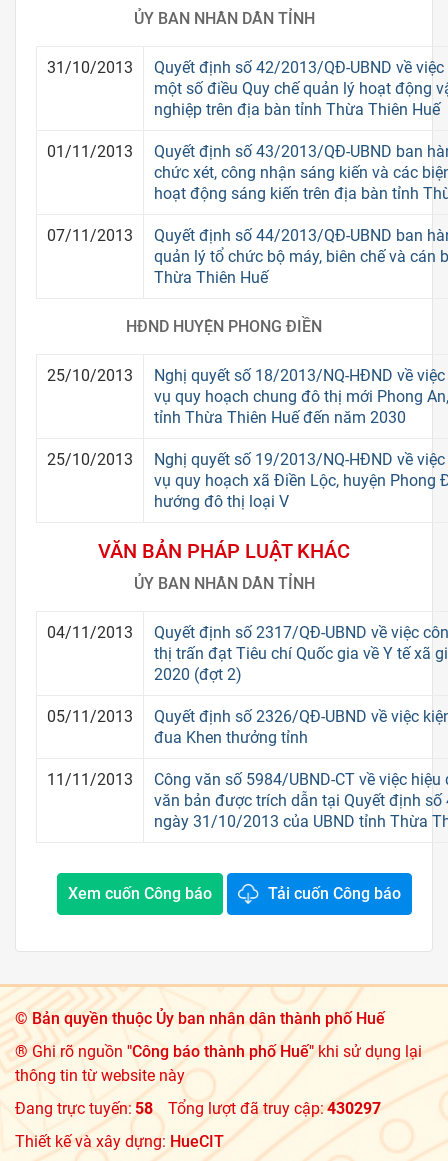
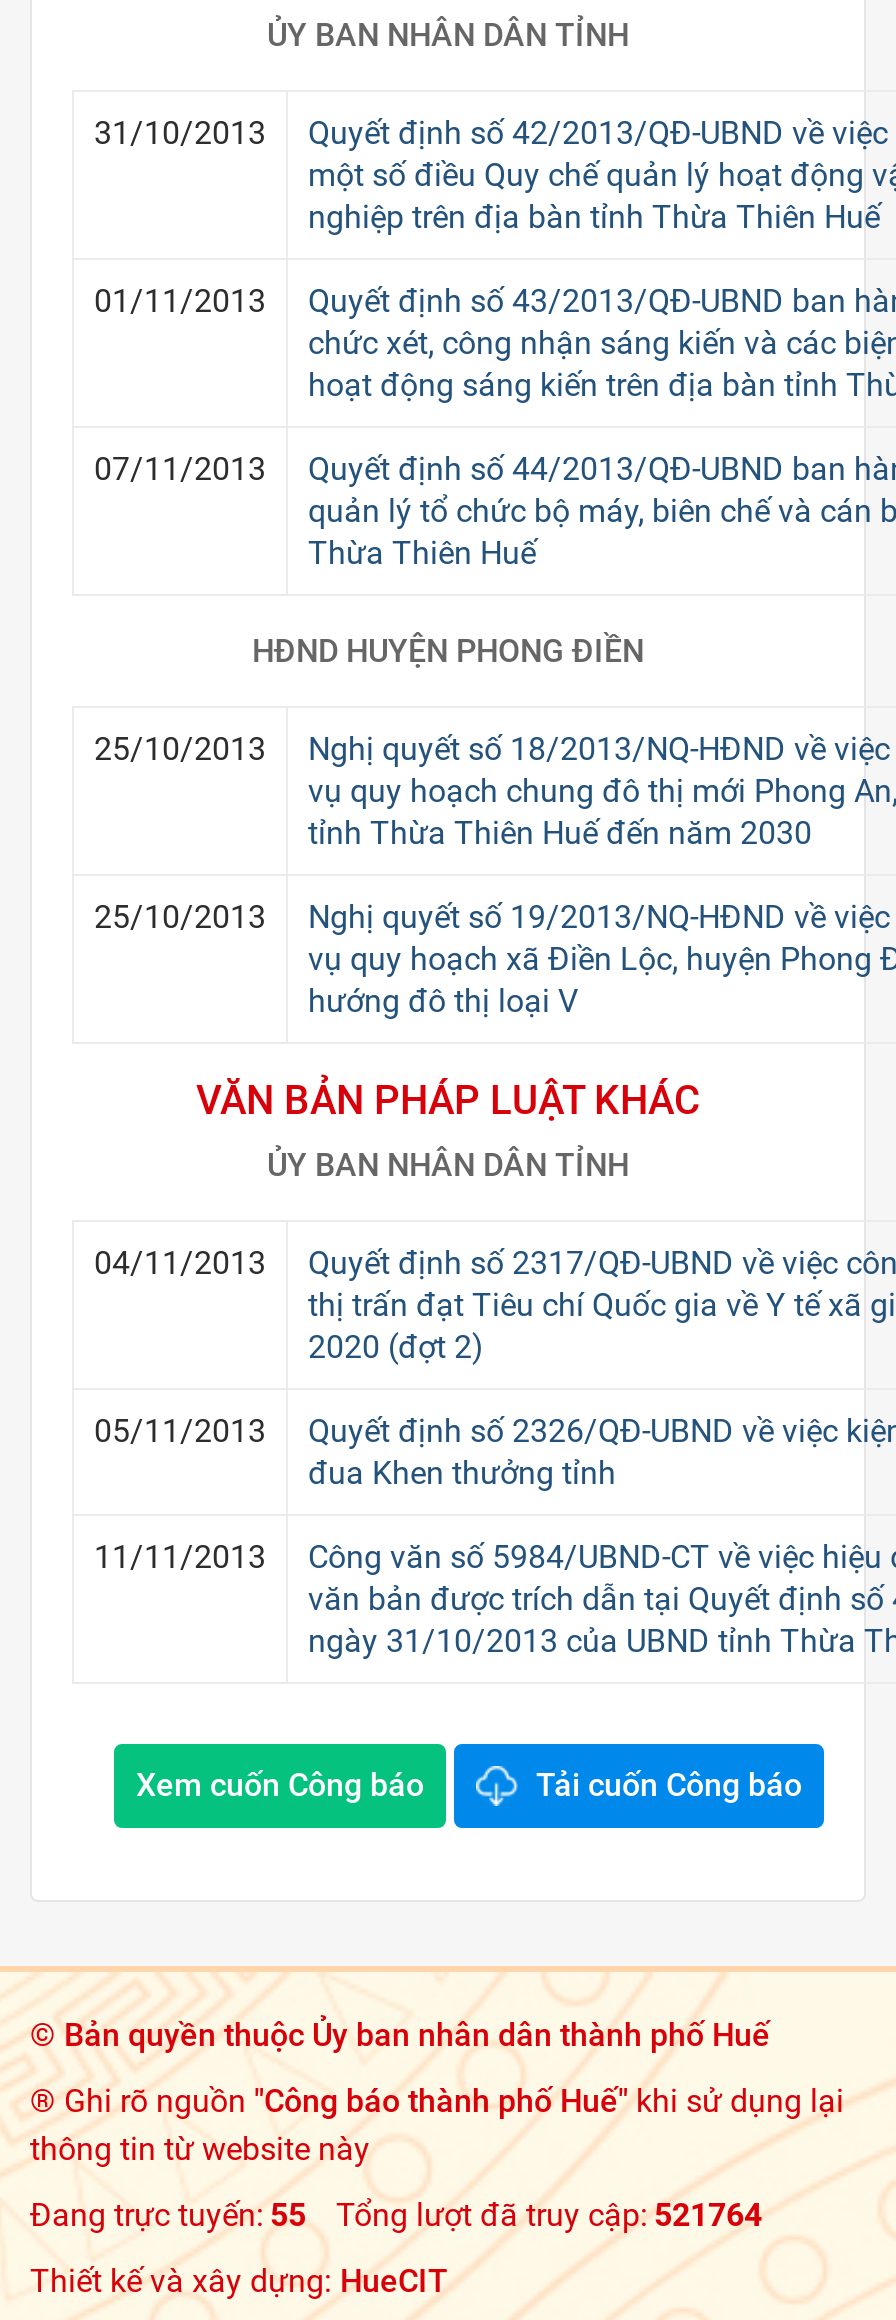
[15,1098,153,1117] Đang trực tuyến: 58 -> [30,2195,306,2233] Đang trực tuyến: 55
[168,1098,381,1117] Tổng lượt đã truy cập: 430297 -> [336,2195,762,2233] Tổng lượt đã truy cập: 521764

